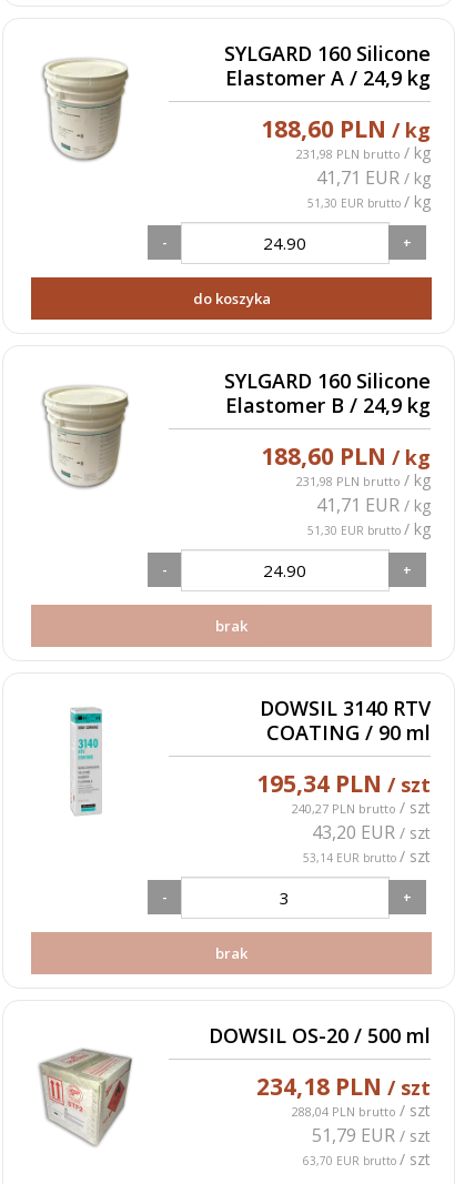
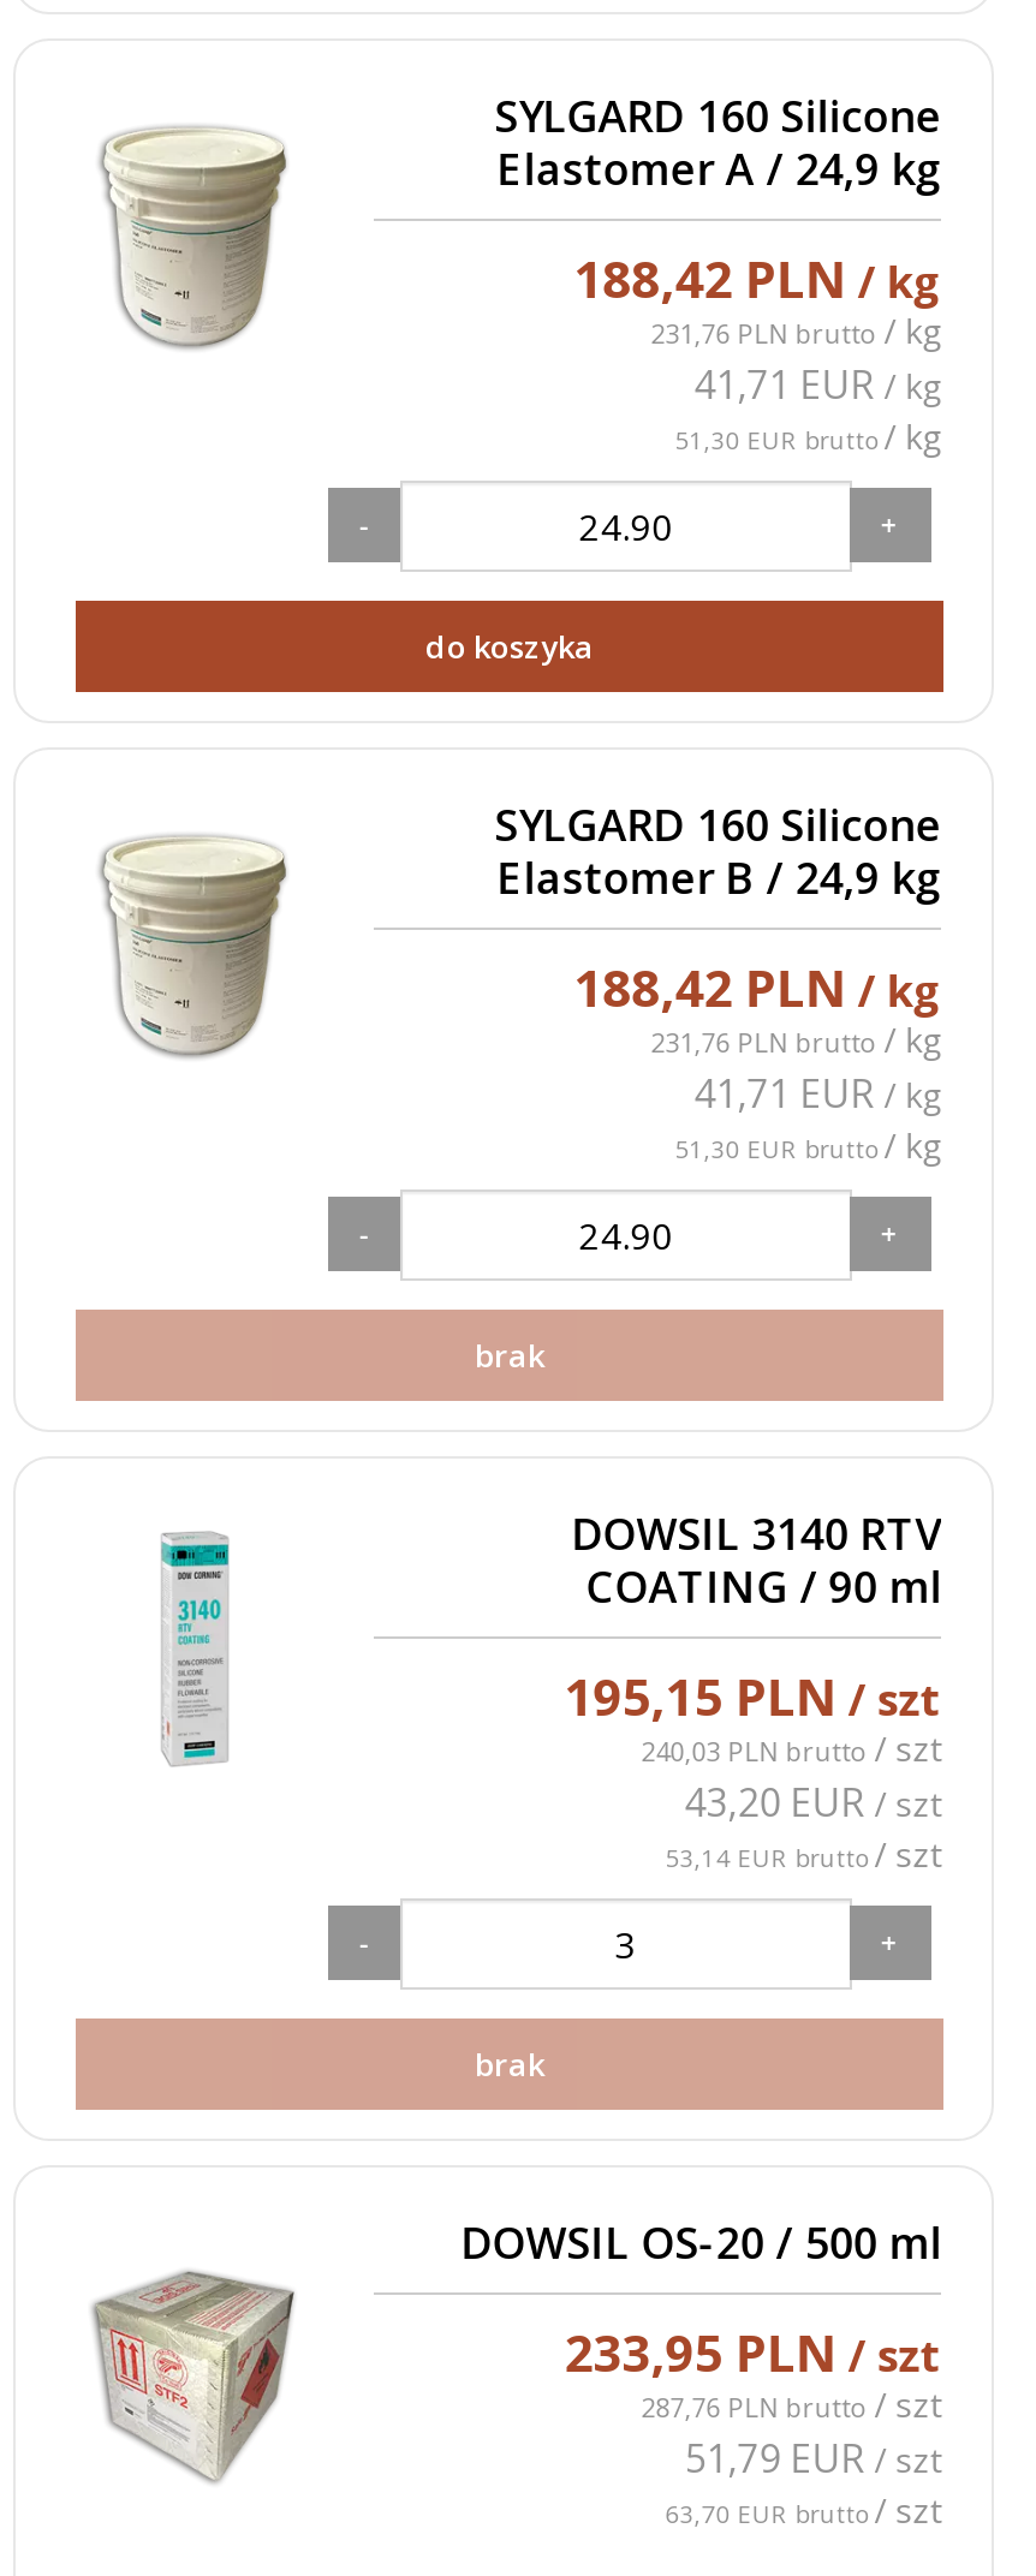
[261,113,431,144] 188,60 PLN / kg -> [574,245,942,312] 188,42 PLN / kg
[297,142,431,163] 231,98 PLN brutto / kg -> [651,308,942,353] 231,76 PLN brutto / kg
[261,441,431,472] 188,60 PLN / kg -> [574,954,942,1021] 188,42 PLN / kg
[297,469,431,490] 231,98 PLN brutto / kg -> [651,1016,942,1062] 231,76 PLN brutto / kg
[257,768,431,799] 195,34 PLN / szt -> [564,1663,942,1730] 195,15 PLN / szt
[292,797,431,818] 240,27 PLN brutto / szt -> [641,1725,942,1771] 240,03 PLN brutto / szt
[257,1071,431,1102] 234,18 PLN / szt -> [564,2319,942,2386] 233,95 PLN / szt
[292,1100,431,1121] 288,04 PLN brutto / szt -> [641,2381,942,2427] 287,76 PLN brutto / szt

